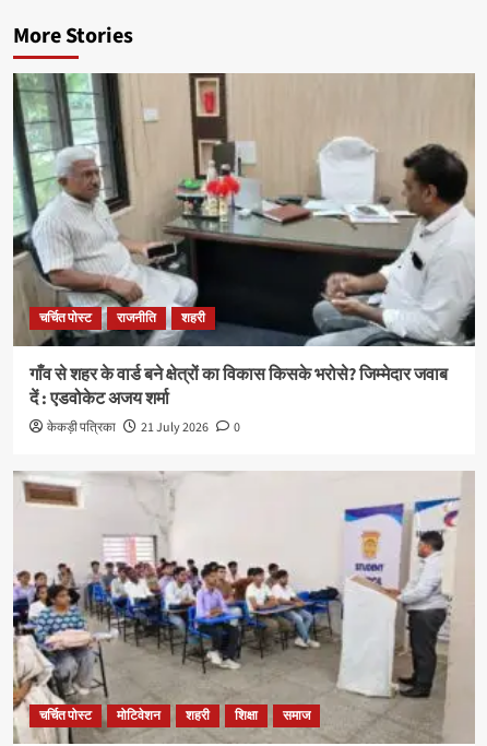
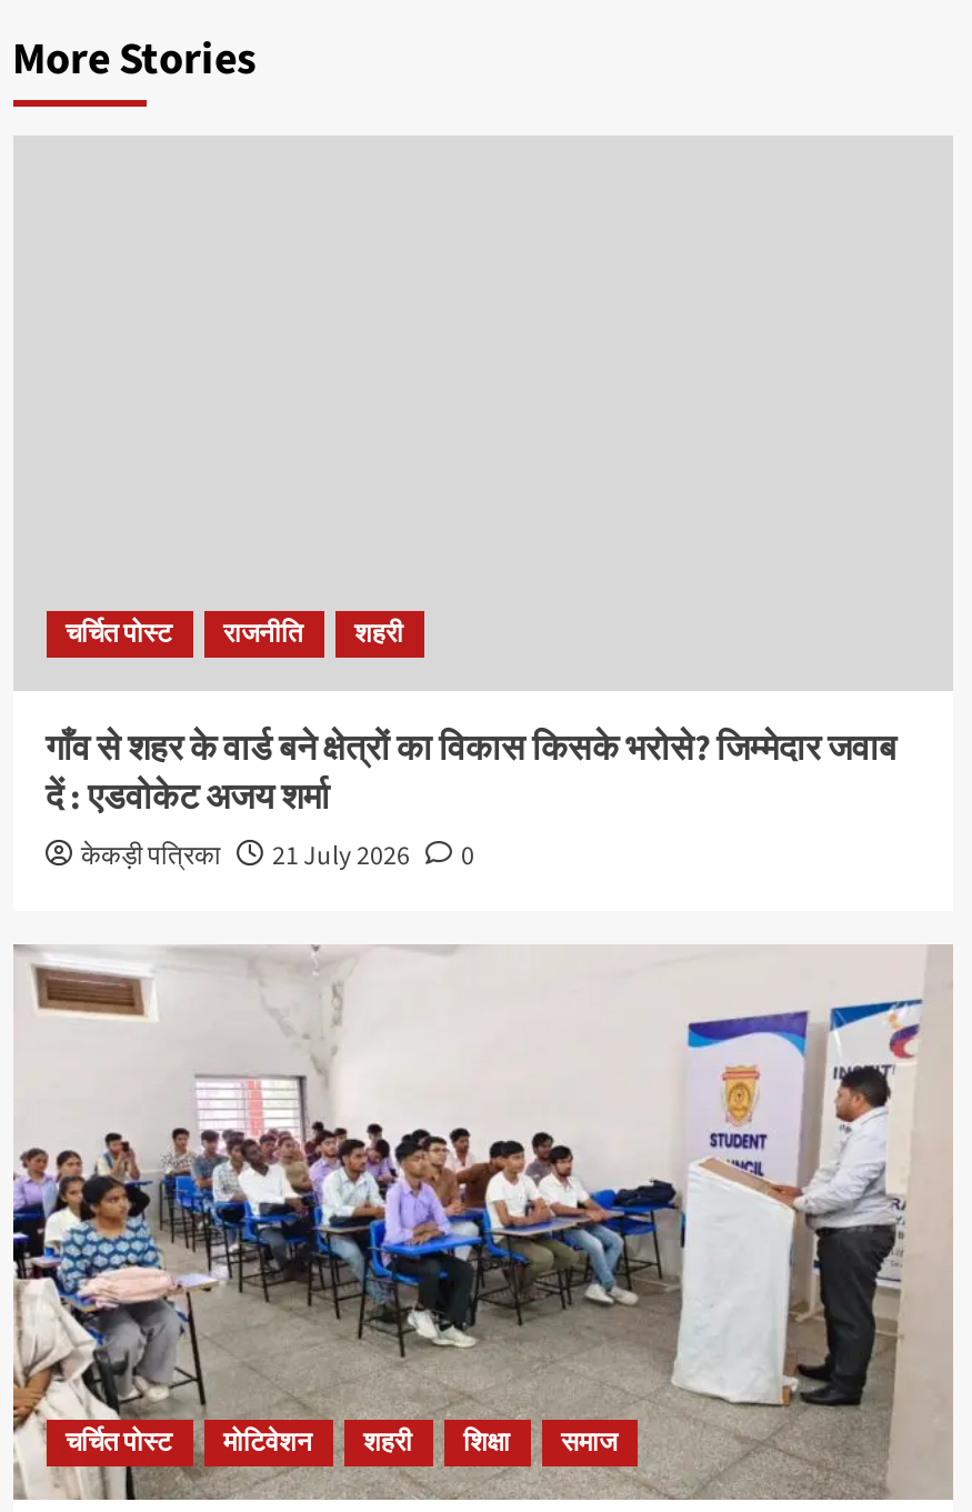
[12,72,476,347] [image] -> none

